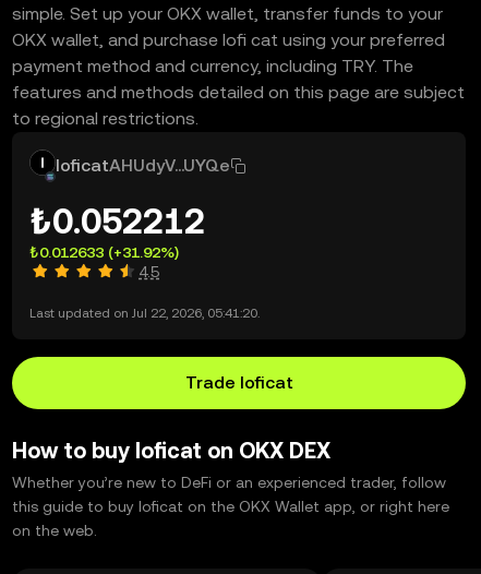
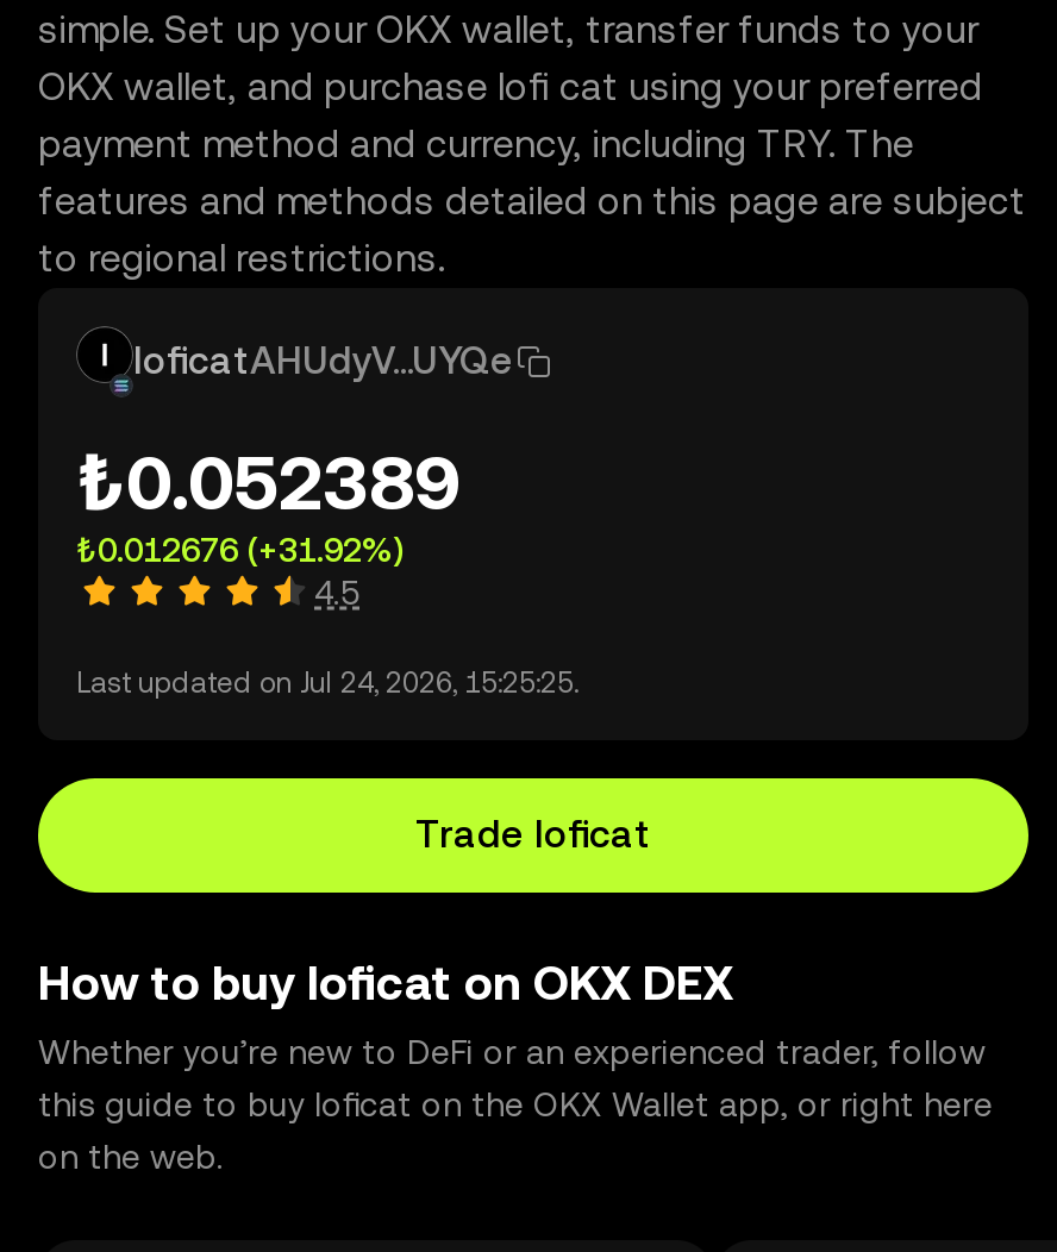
[29,201,205,241] ₺0.052212 -> [76,438,459,526] ₺0.052389
[29,243,179,261] ₺0.012633 (+31.92%) -> [76,531,402,569] ₺0.012676 (+31.92%)
[29,306,260,321] Last updated on Jul 22, 2026, 05:41:20. -> [76,666,578,700] Last updated on Jul 24, 2026, 15:25:25.

